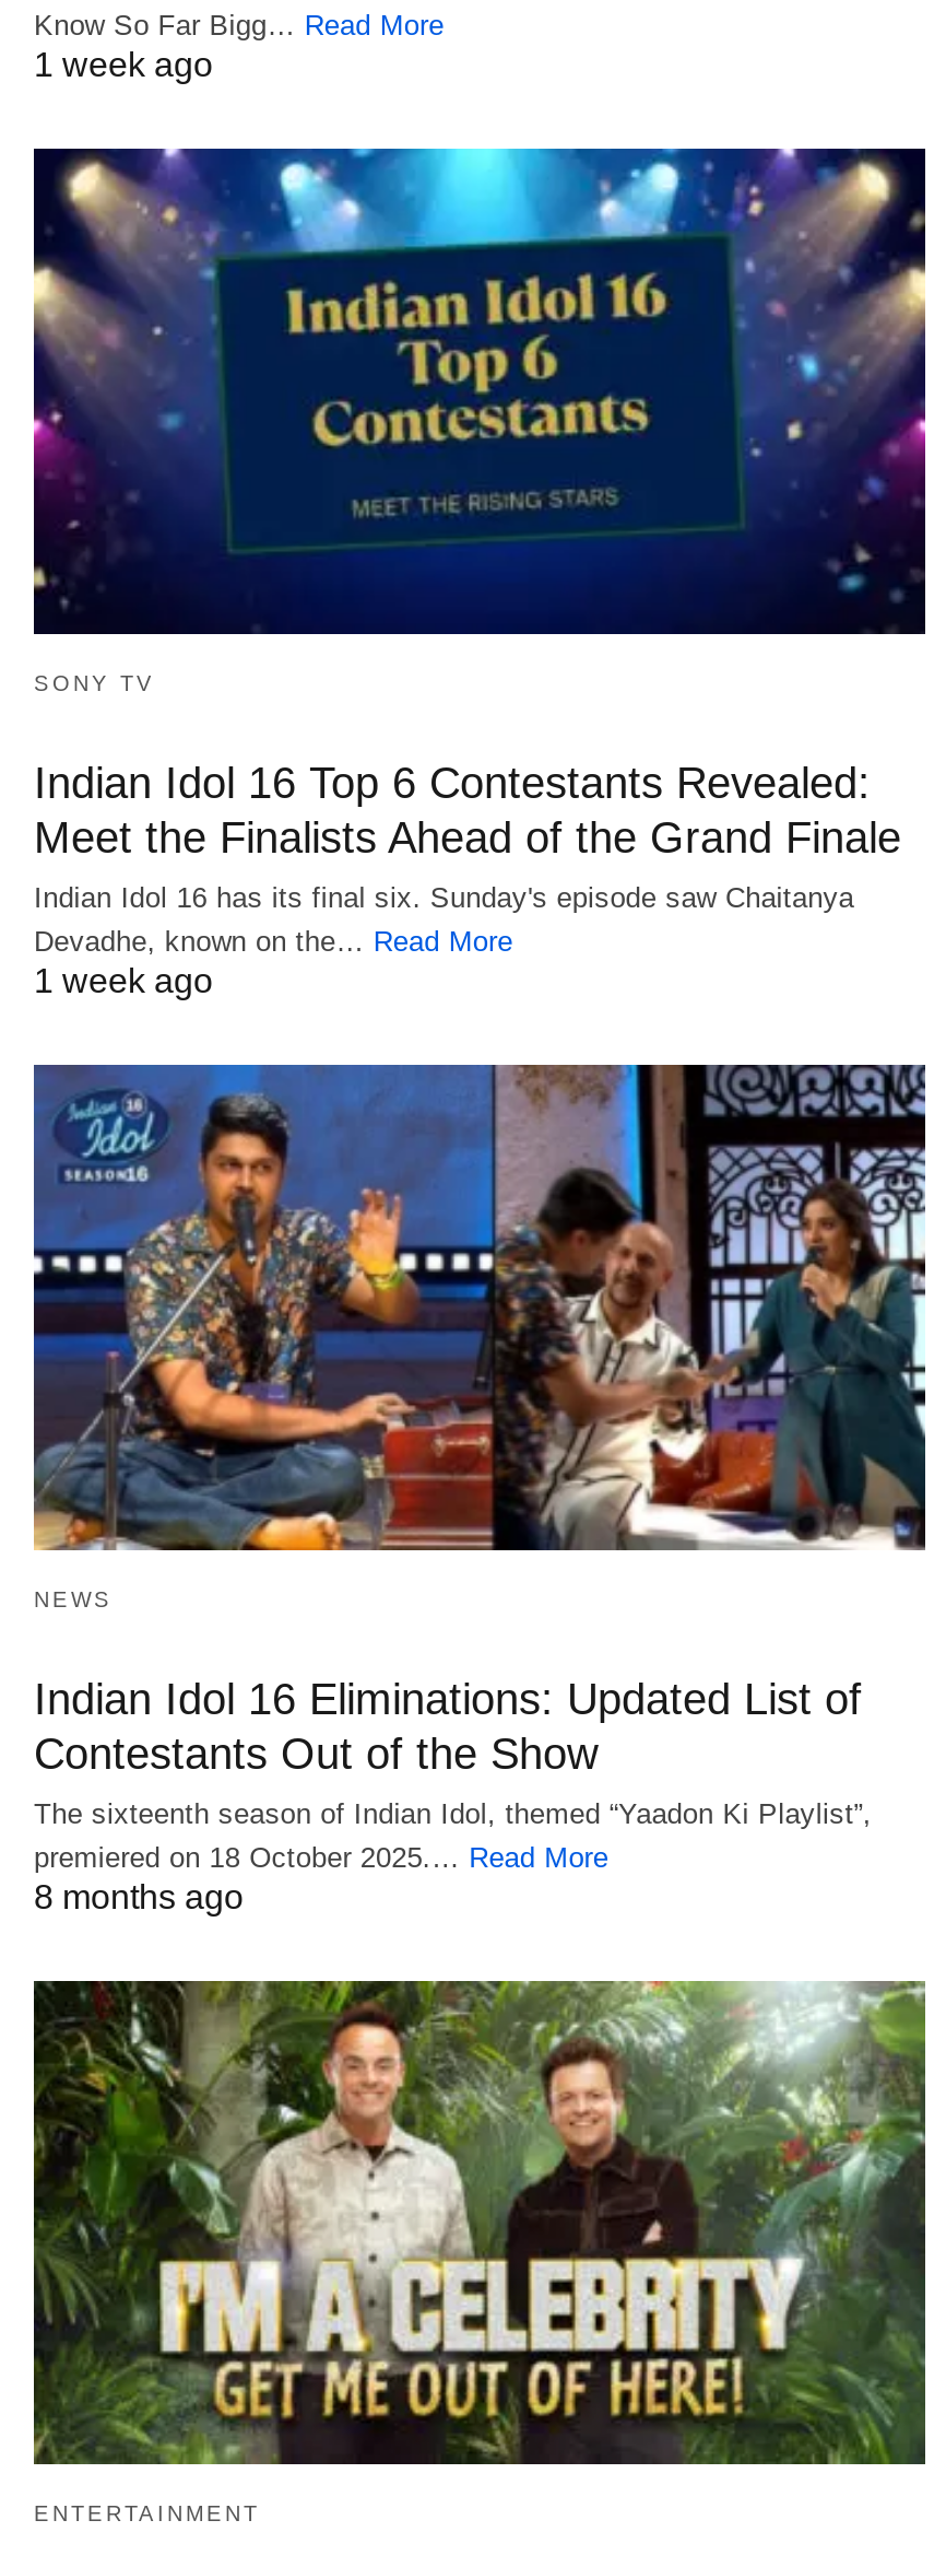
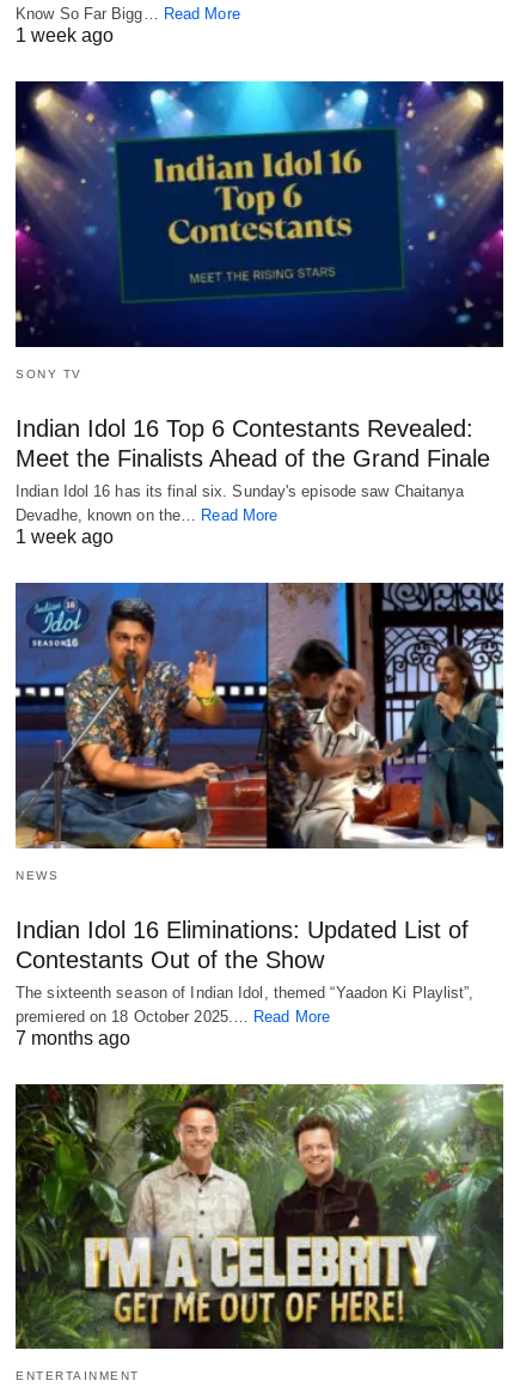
[34,1877,244,1915] 8 months ago -> [16,1028,130,1048] 7 months ago

